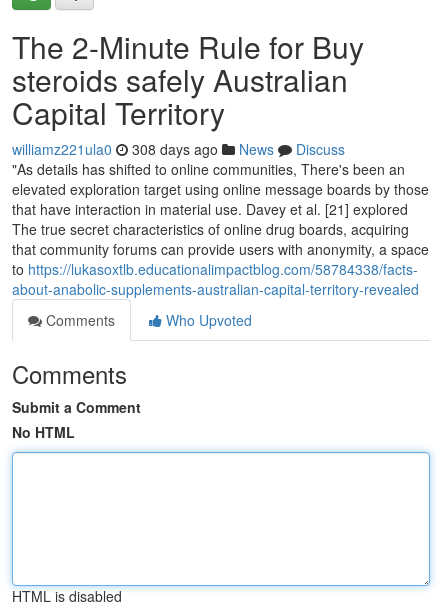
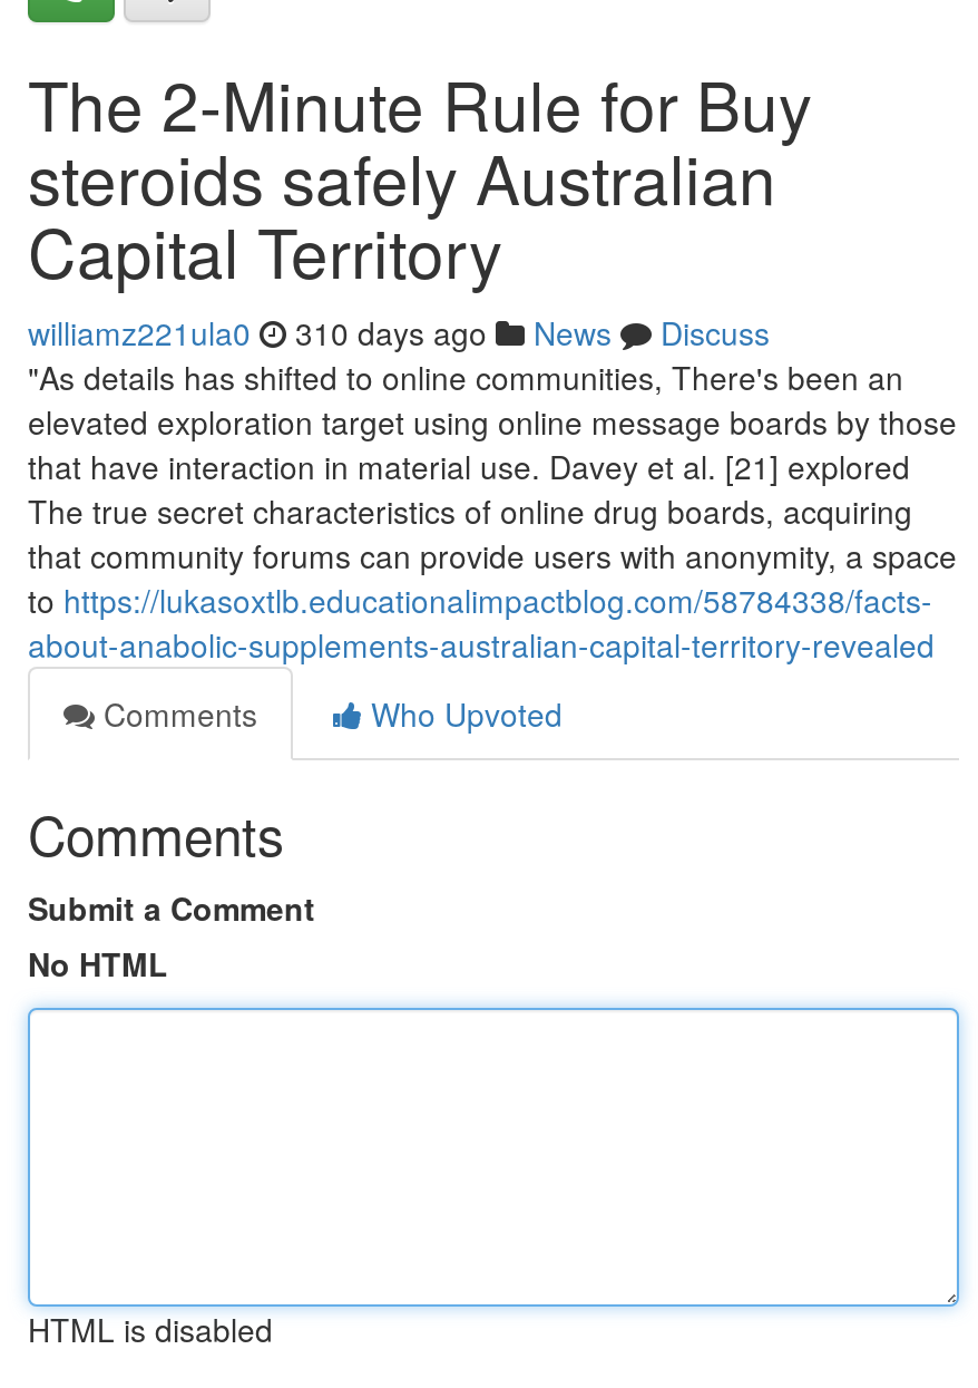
[12,139,345,159] williamz221ula0 308 days ago News Discuss -> [28,310,770,355] williamz221ula0 310 days ago News Discuss

